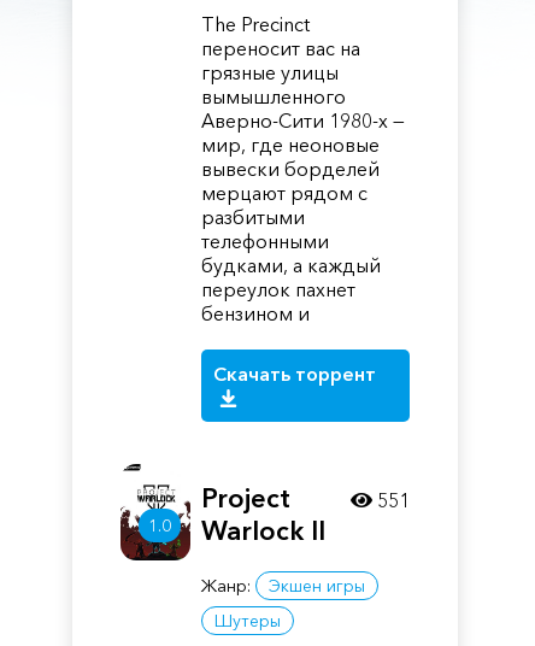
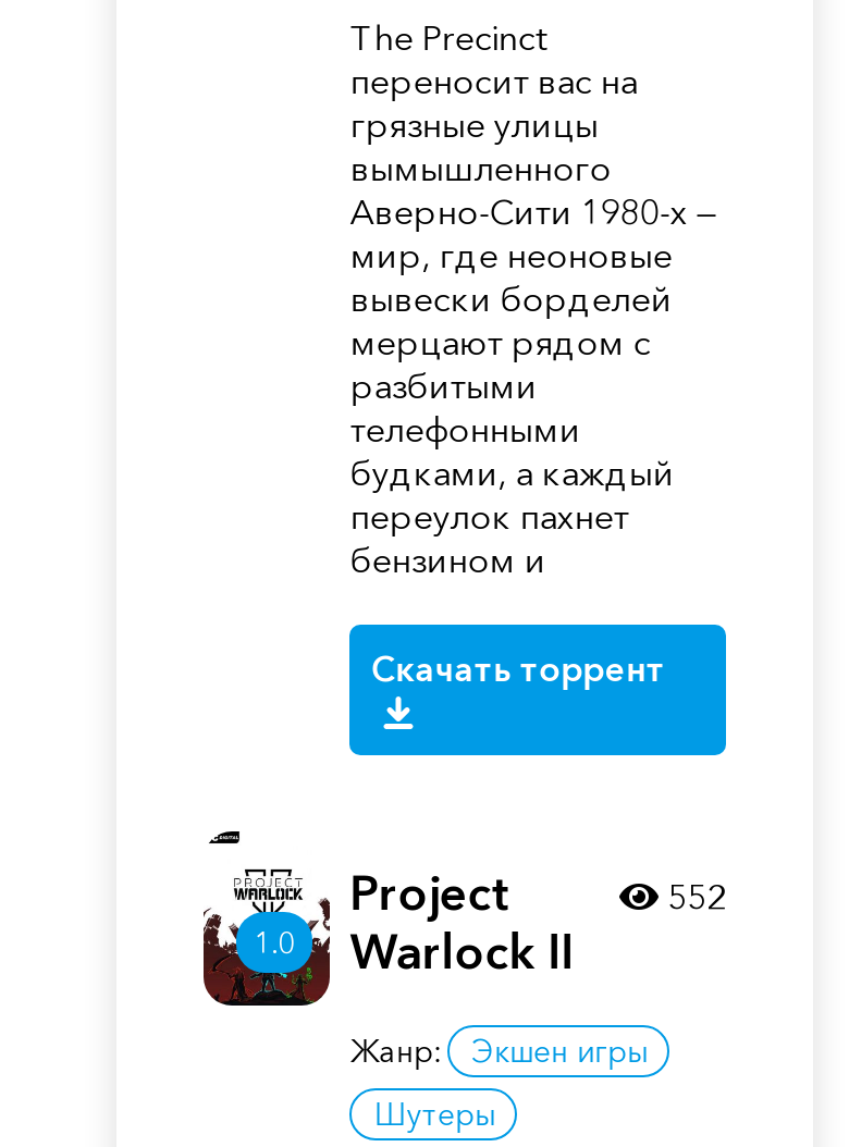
[372,488,410,512] 551 -> [659,875,726,918] 552

